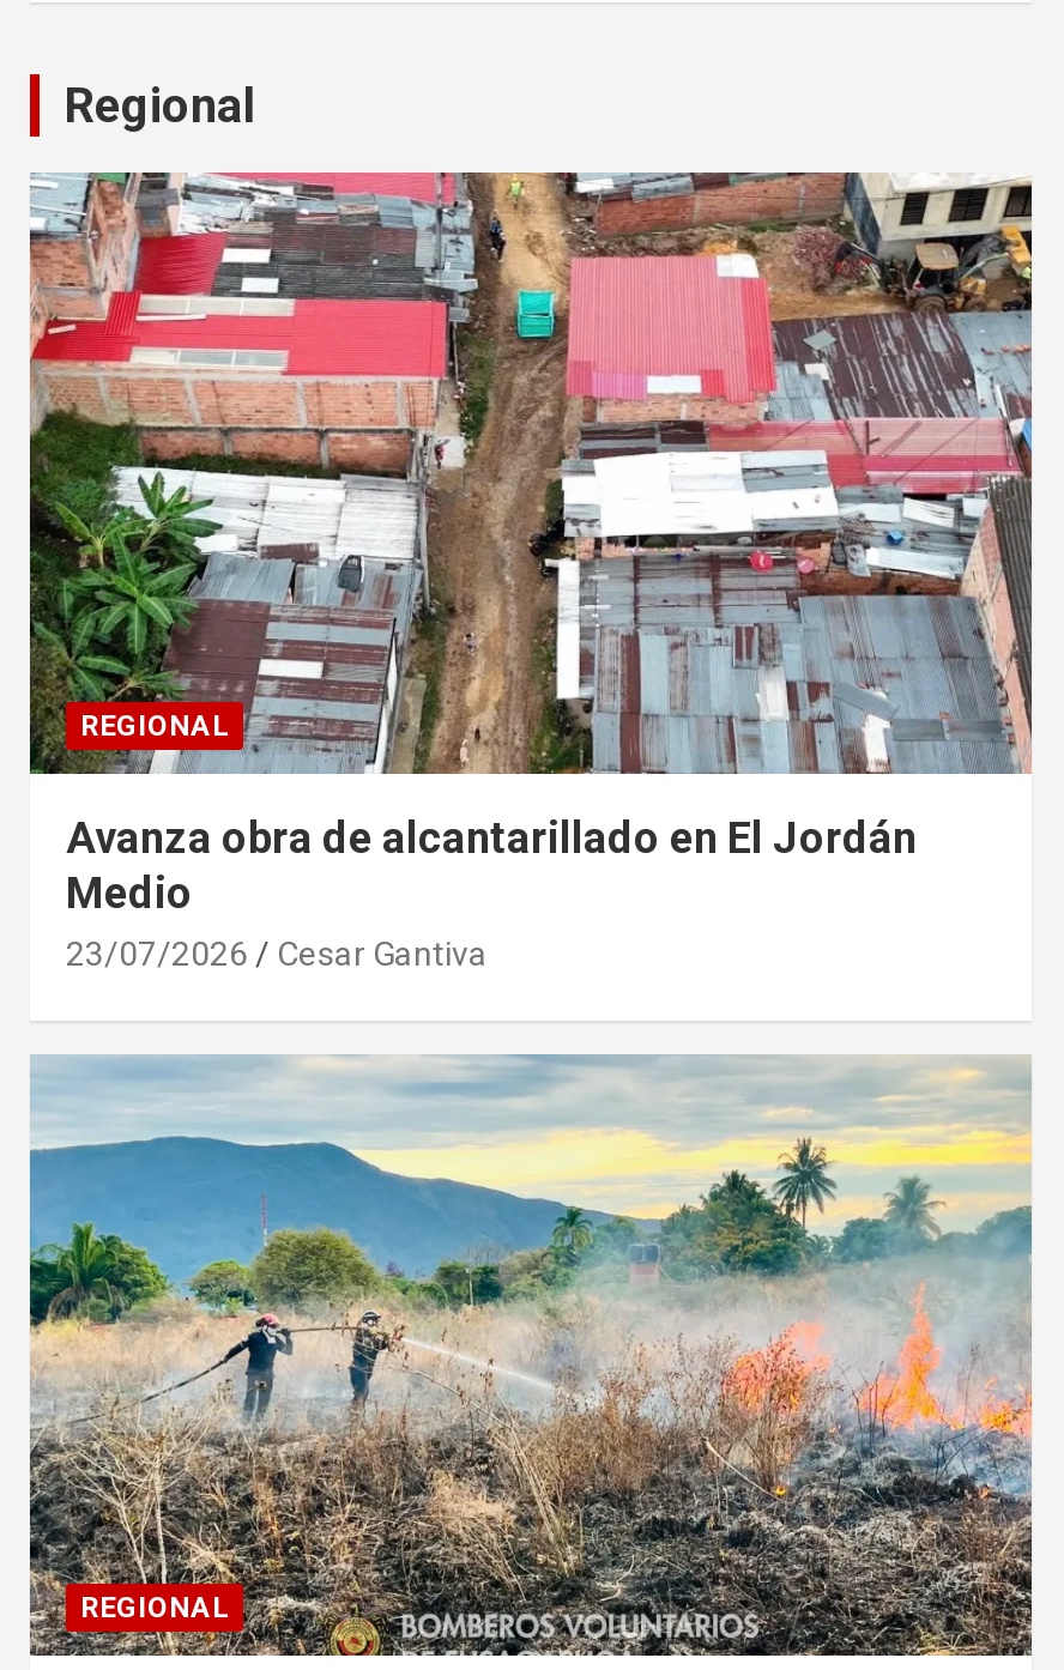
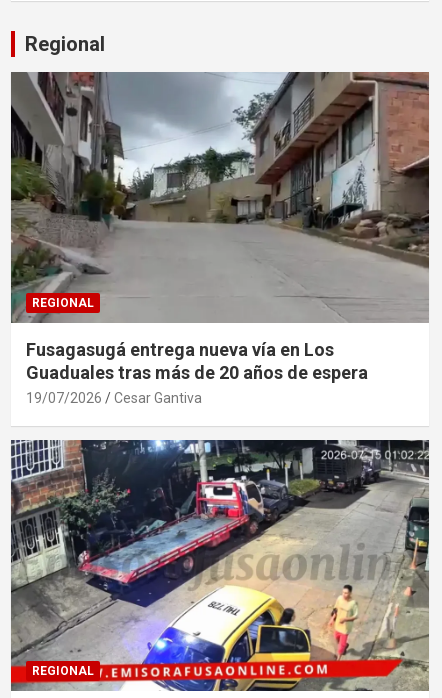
[28,170,1034,973] [image] | Avanza obra de alcantarillado en El Jordán | Medio | 23/07/2026 -> [10,71,430,406] [image] | Fusagasugá entrega nueva vía en Los | Guaduales tras más de 20 años de espera | 19/07/2026
[28,1054,1034,1658] [image] -> [10,439,430,692] [image]

